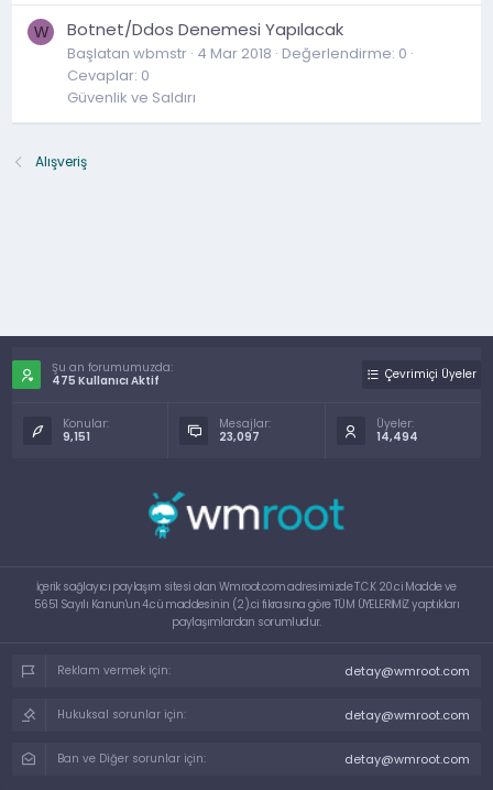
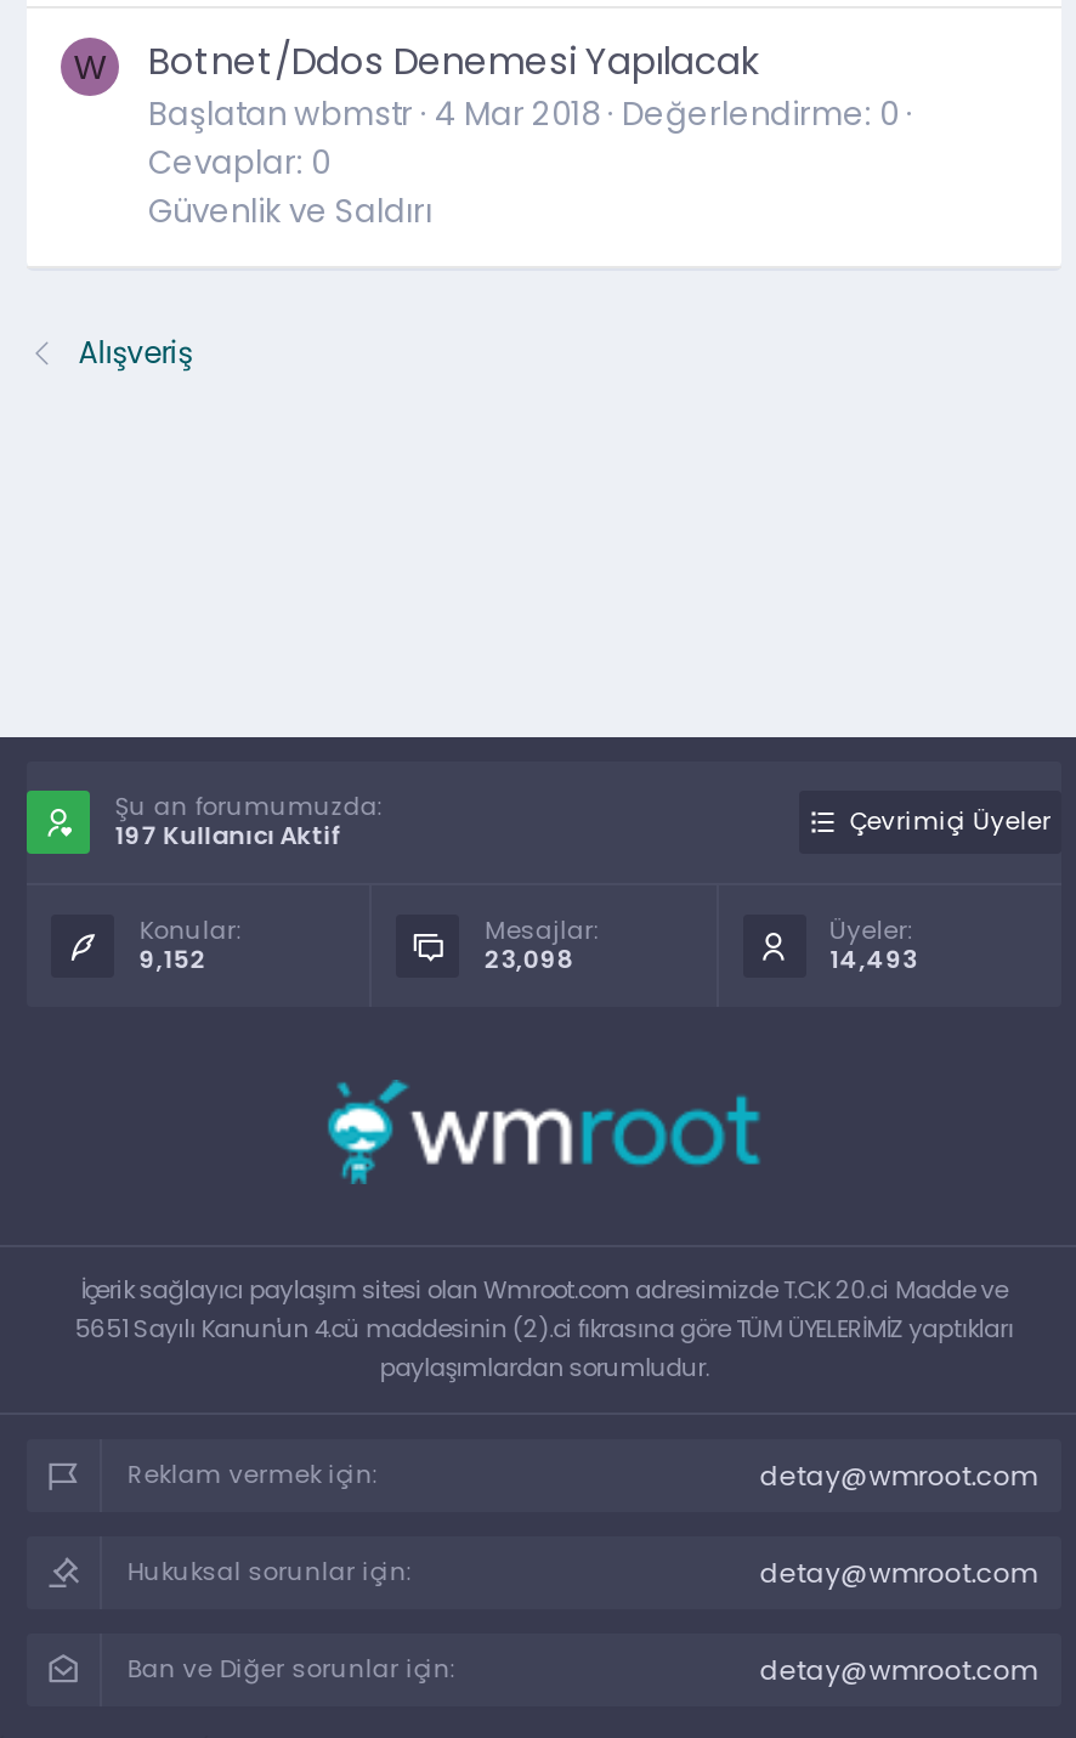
[52,373,160,389] 475 Kullanıcı Aktif -> [115,818,343,854] 197 Kullanıcı Aktif
[63,429,90,445] 9,151 -> [139,942,207,978] 9,152
[219,429,260,445] 23,097 -> [484,942,574,978] 23,098
[376,429,418,445] 14,494 -> [830,942,917,978] 14,493

